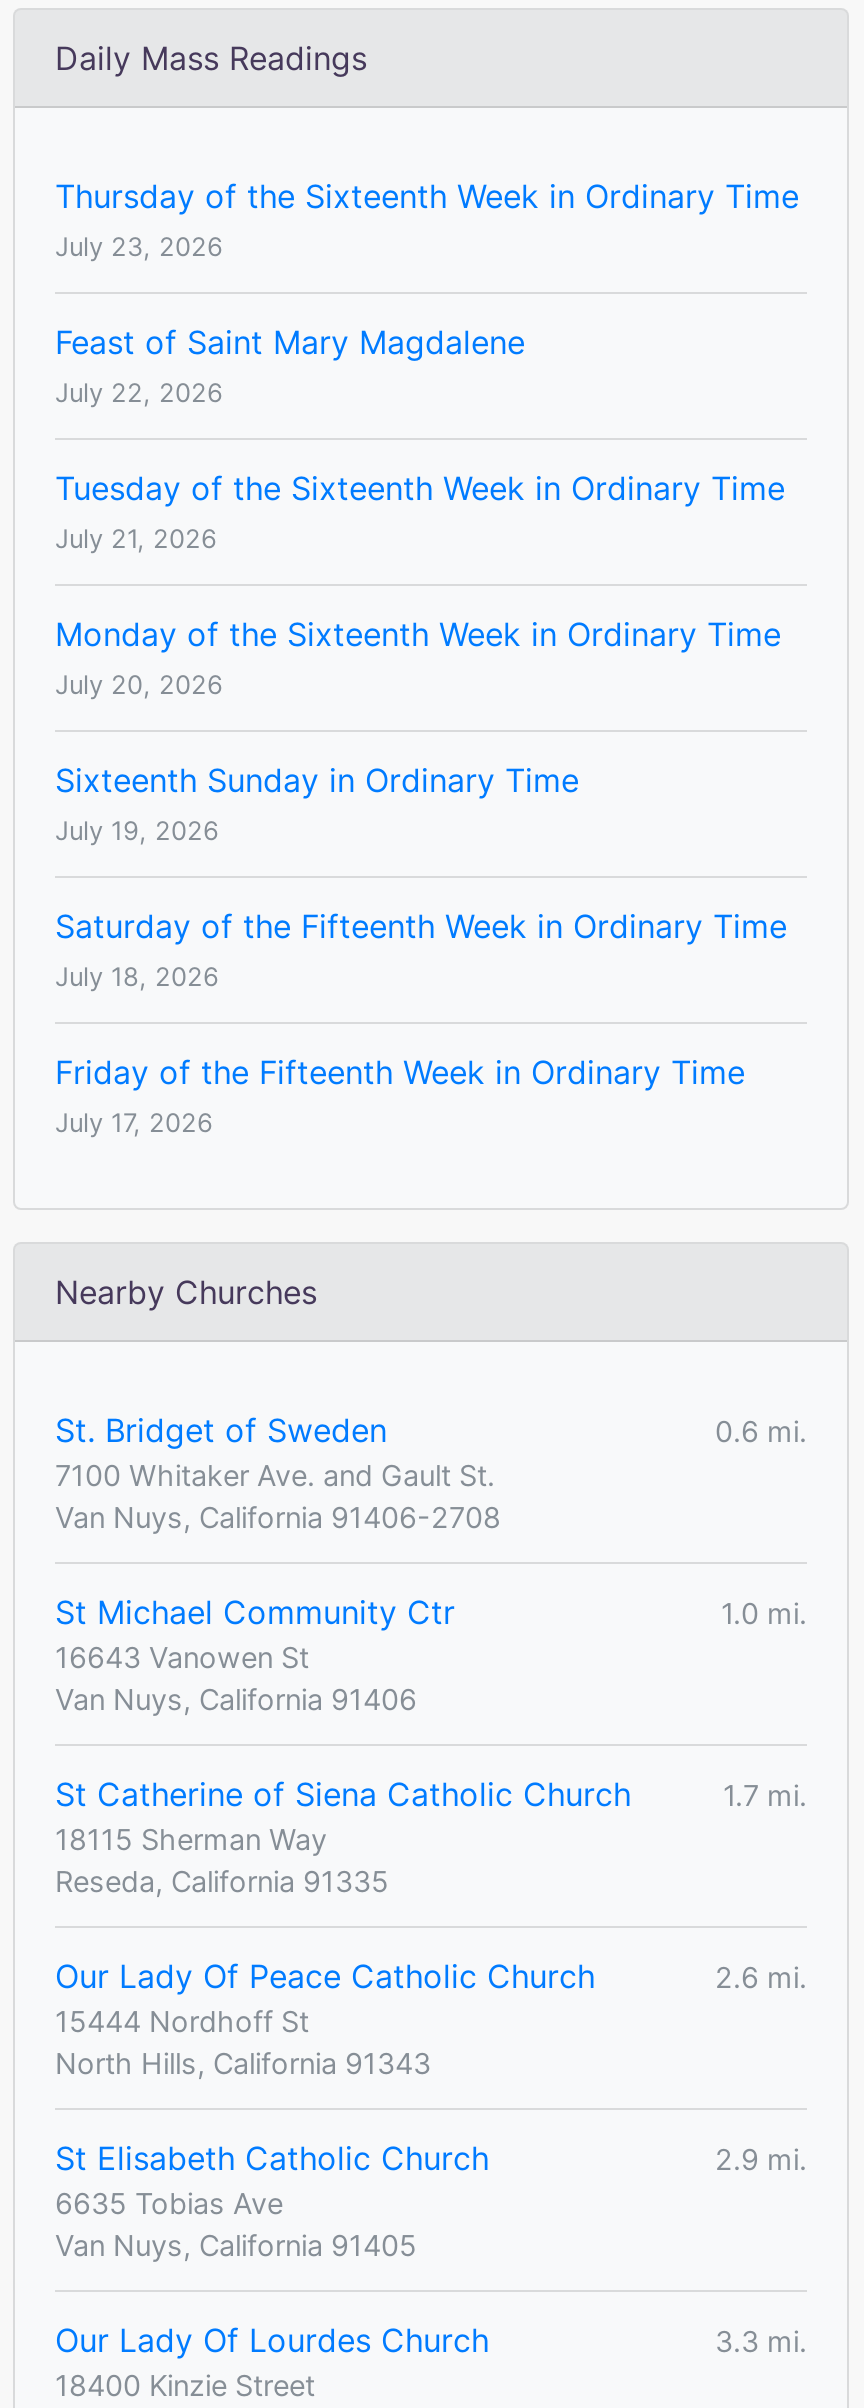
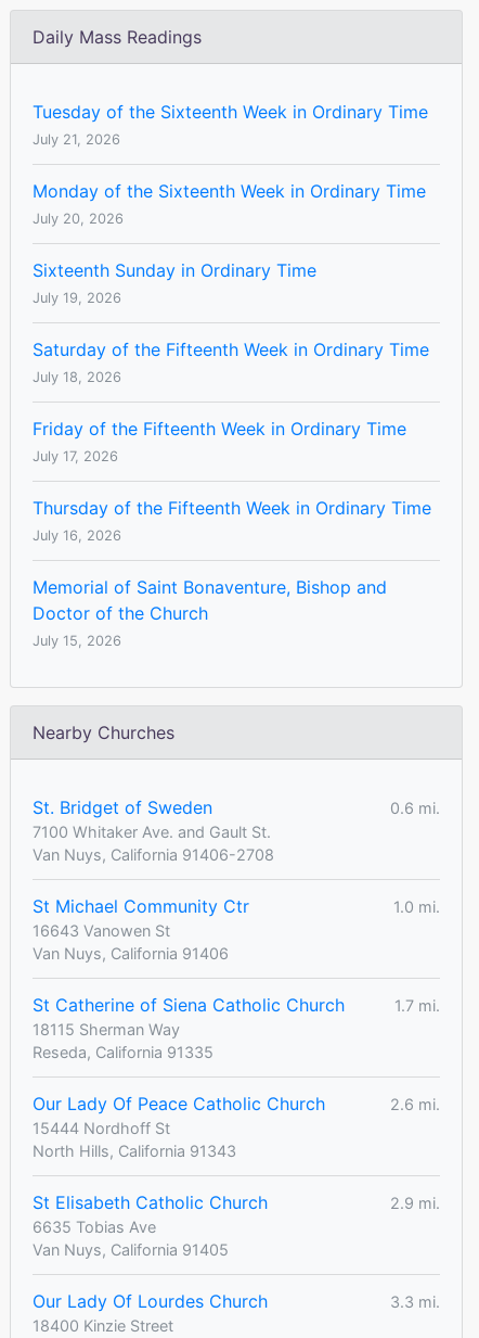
[55,176,799,408] Thursday of the Sixteenth Week in Ordinary Time | July 23, 2026 | Feast of Saint Mary Magdalene | July 22, 2026 -> none
moved [55,468,787,1138] -> [33,101,429,465]: Tuesday of the Sixteenth Week in Ordinary Time | July 21, 2026 | Monday of the Sixteenth Week in Ordinary Time | ... | Friday of the Fifteenth Week in Ordinary Time | July 17, 2026
none -> [33,497,431,649] Thursday of the Fifteenth Week in Ordinary Time | July 16, 2026 | Memorial of Saint Bonaventure, Bishop and | Doctor of the Church | July 15, 2026

